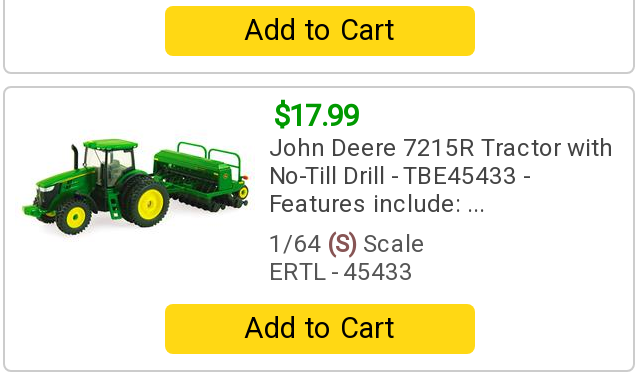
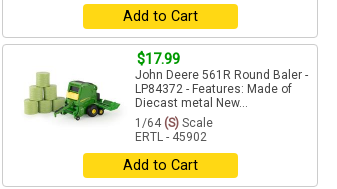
[19,134,613,240] [image] | John Deere 7215R Tractor with | No-Till Drill - TBE45433 - | Features include: ... -> [12,68,308,122] [image] | John Deere 561R Round Baler - | LP84372 - Features: Made of | Diecast metal New...
[269,258,413,286] ERTL - 45433 -> [135,130,207,144] ERTL - 45902

